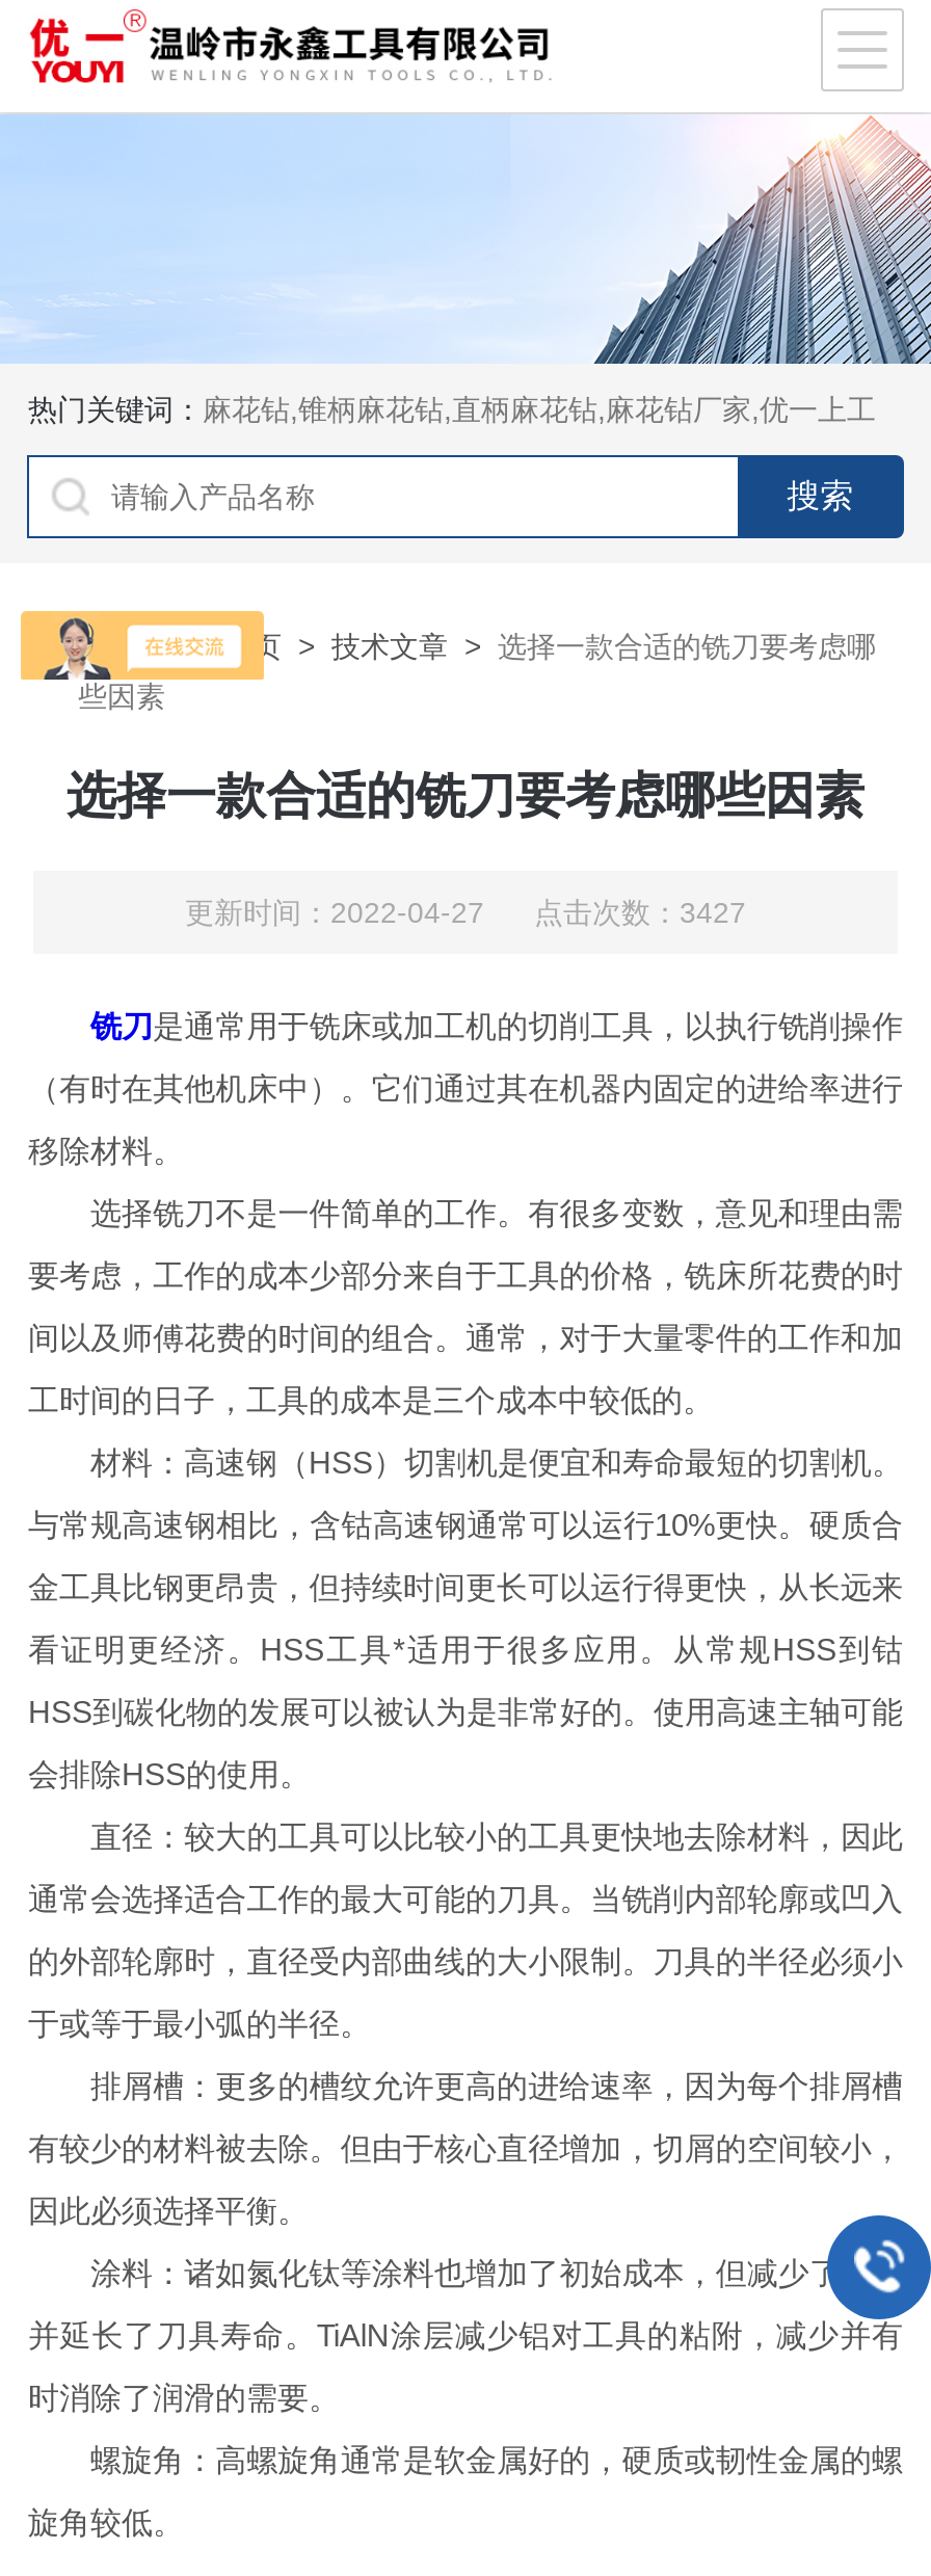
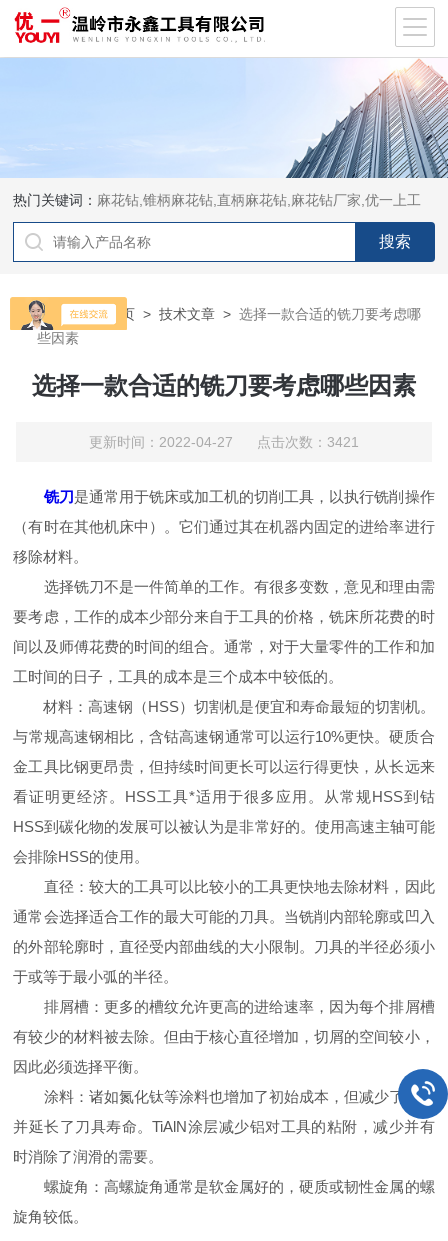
[185,896,746,929] 更新时间：2022-04-27 点击次数：3427 -> [89,434,359,450] 更新时间：2022-04-27 点击次数：3421

